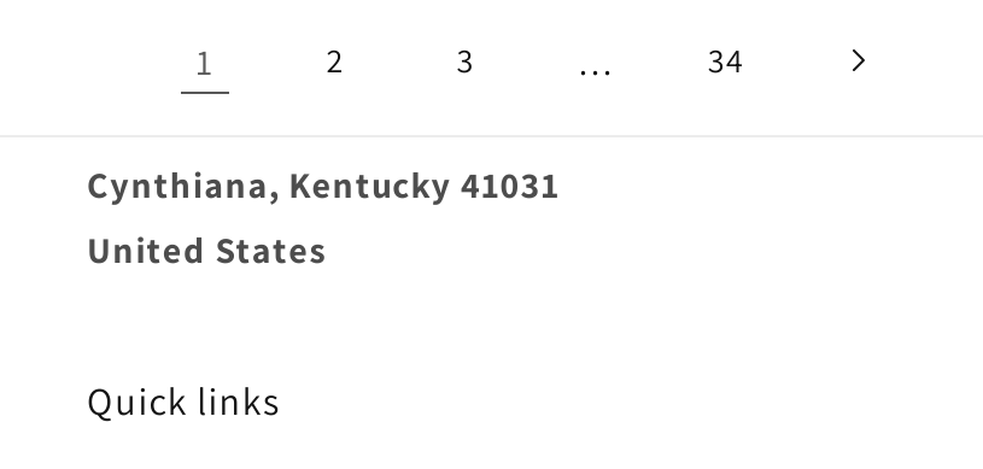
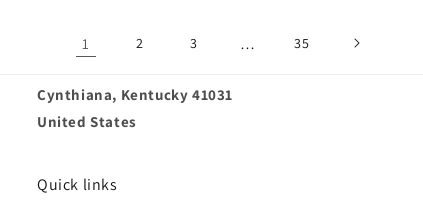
[708,37,744,81] 34 -> [294,33,310,51] 35

